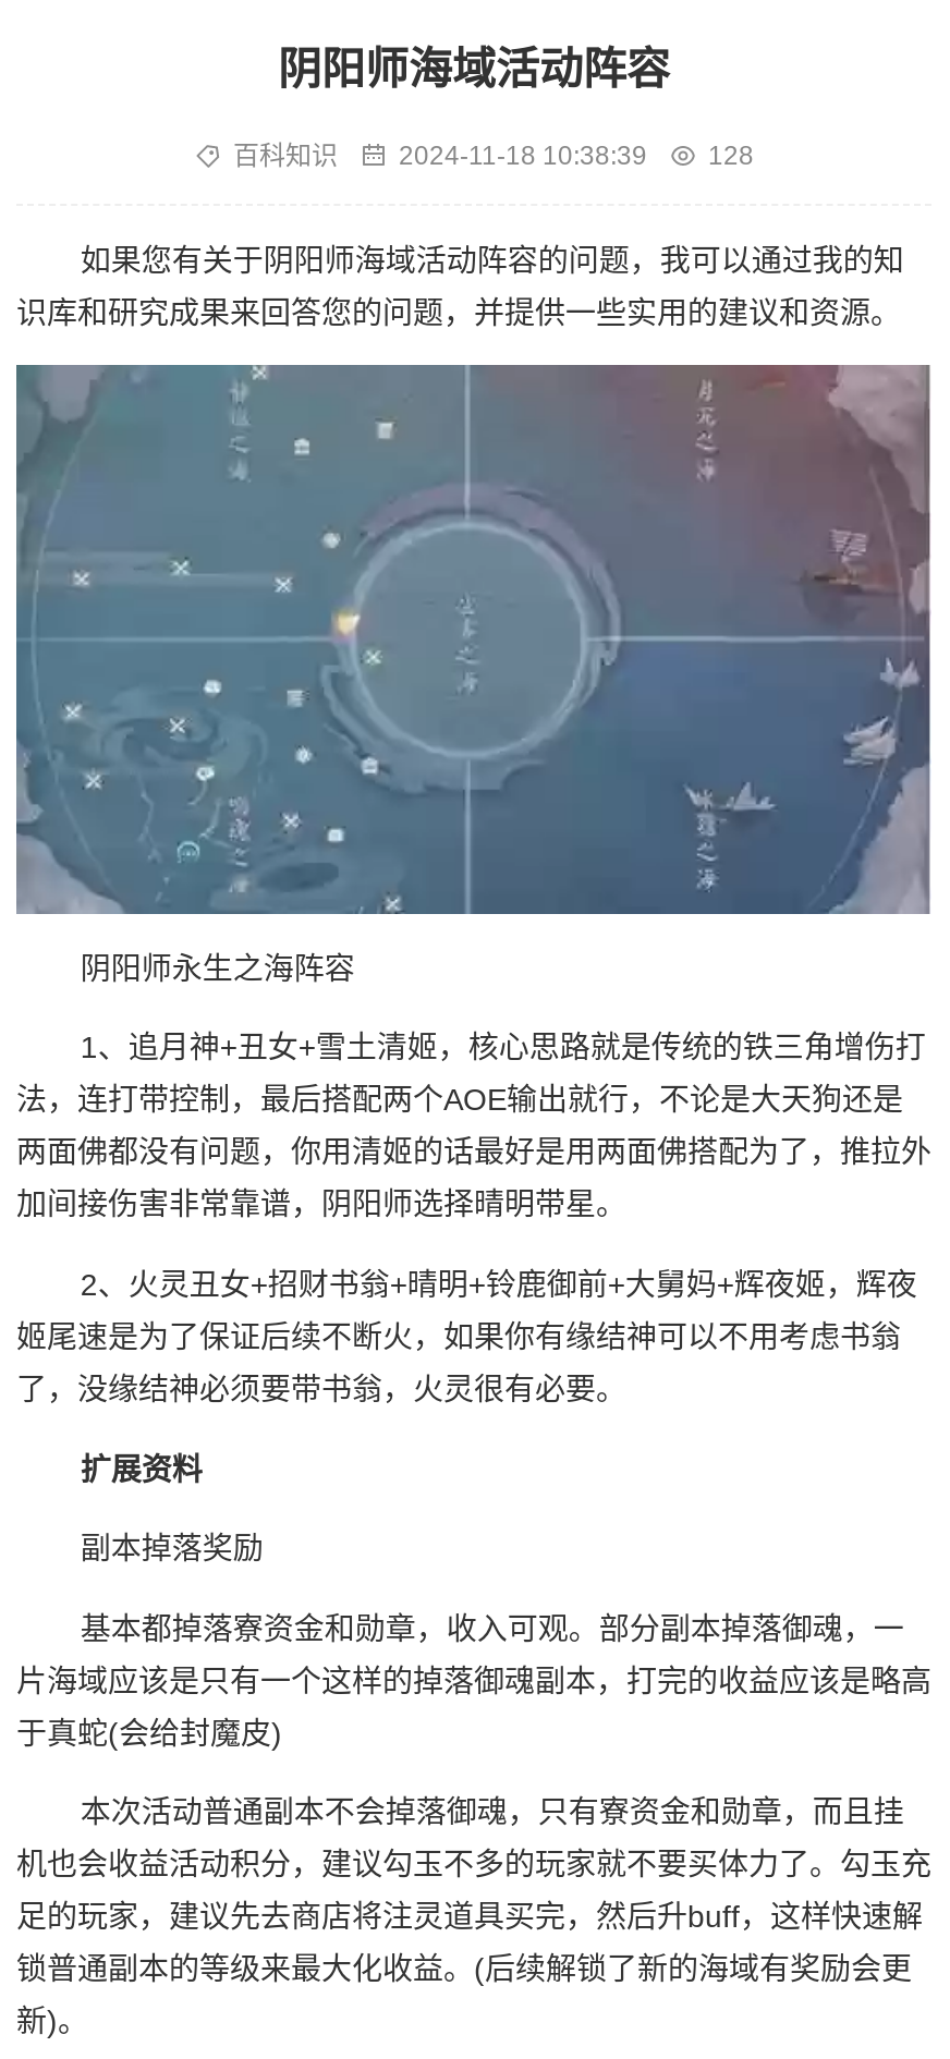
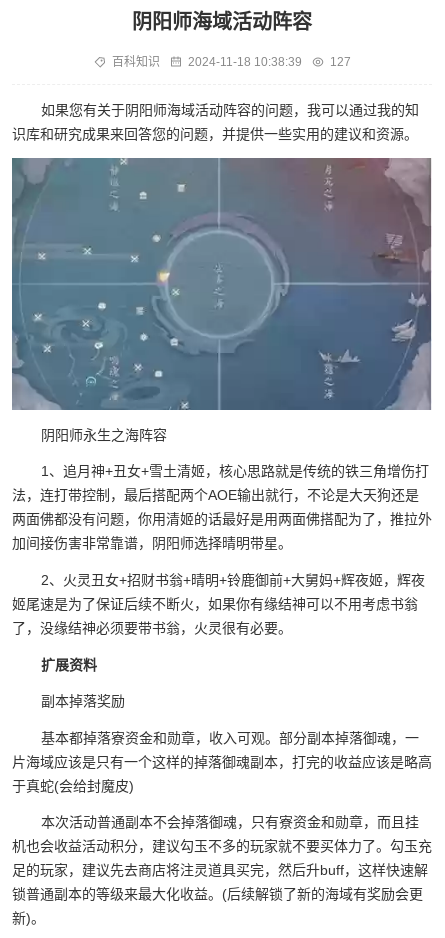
[233,141,754,172] 百科知识 2024-11-18 10:38:39 128 -> [111,55,350,69] 百科知识 2024-11-18 10:38:39 127

